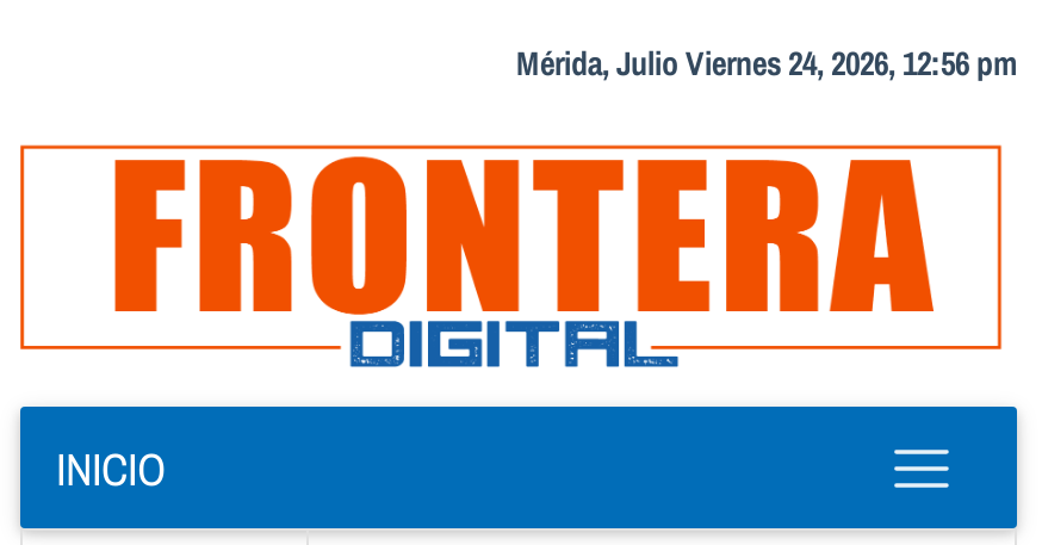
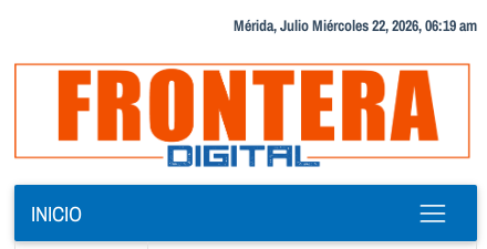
[516,44,1017,82] Mérida, Julio Viernes 24, 2026, 12:56 pm -> [234,17,477,34] Mérida, Julio Miércoles 22, 2026, 06:19 am

